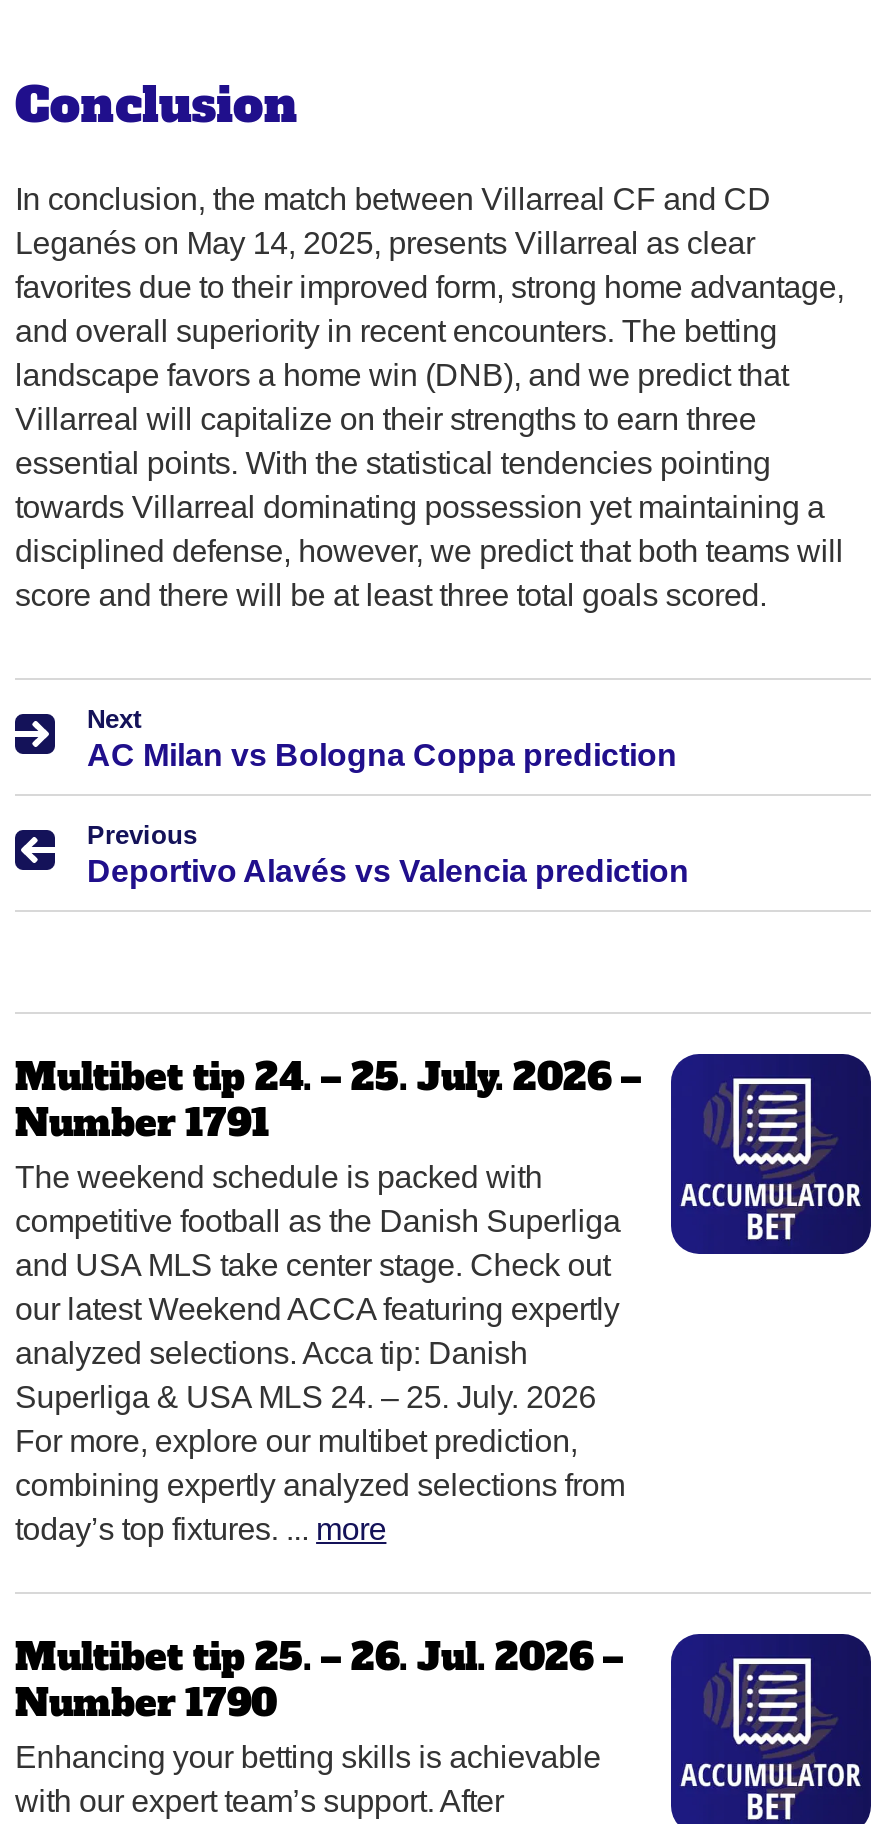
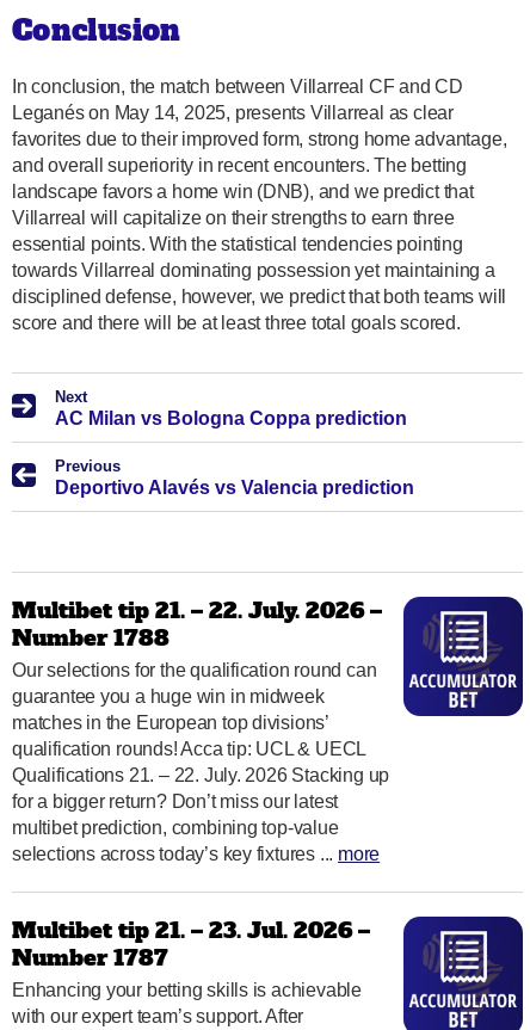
[15,1052,641,1546] Multibet tip 24. – 25. July. 2026 – | Number 1791 | The weekend schedule is packed with | competitive football as the Danish Superliga | and USA MLS take center stage. Check out | our latest Weekend ACCA featuring expertly | analyzed selections. Acca tip: Danish | Superliga & USA MLS 24. – 25. July. 2026 | For more, explore our multibet prediction, | combining expertly analyzed selections from | today’s top fixtures. ... more -> [12,596,389,864] Multibet tip 21. – 22. July. 2026 – | Number 1788 | Our selections for the qualification round can | guarantee you a huge win in midweek | matches in the European top divisions’ | qualification rounds! Acca tip: UCL & UECL | Qualifications 21. – 22. July. 2026 Stacking up | for a bigger return? Don’t miss our latest | multibet prediction, combining top-value | selections across today’s key fixtures ... more
[15,1632,623,1728] Multibet tip 25. – 26. Jul. 2026 – | Number 1790 -> [12,915,370,973] Multibet tip 21. – 23. Jul. 2026 – | Number 1787

